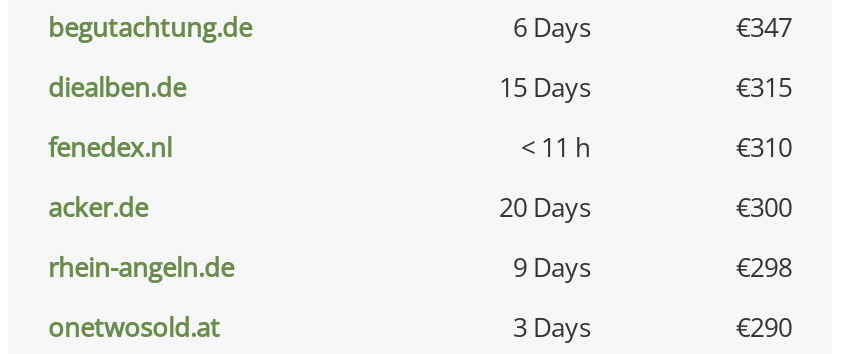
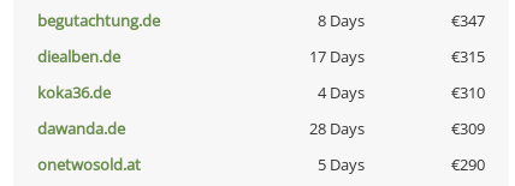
[513,9,591,45] 6 Days -> [317,10,364,31] 8 Days
[499,69,591,105] 15 Days -> [309,46,364,67] 17 Days
[48,129,591,165] fenedex.nl | < 11 h -> [37,82,364,103] koka36.de | 4 Days
[48,189,792,285] acker.de | 20 Days | €300 | rhein-angeln.de | 9 Days | €298 -> [37,118,485,139] dawanda.de | 28 Days | €309
[513,309,591,345] 3 Days -> [317,154,364,175] 5 Days

